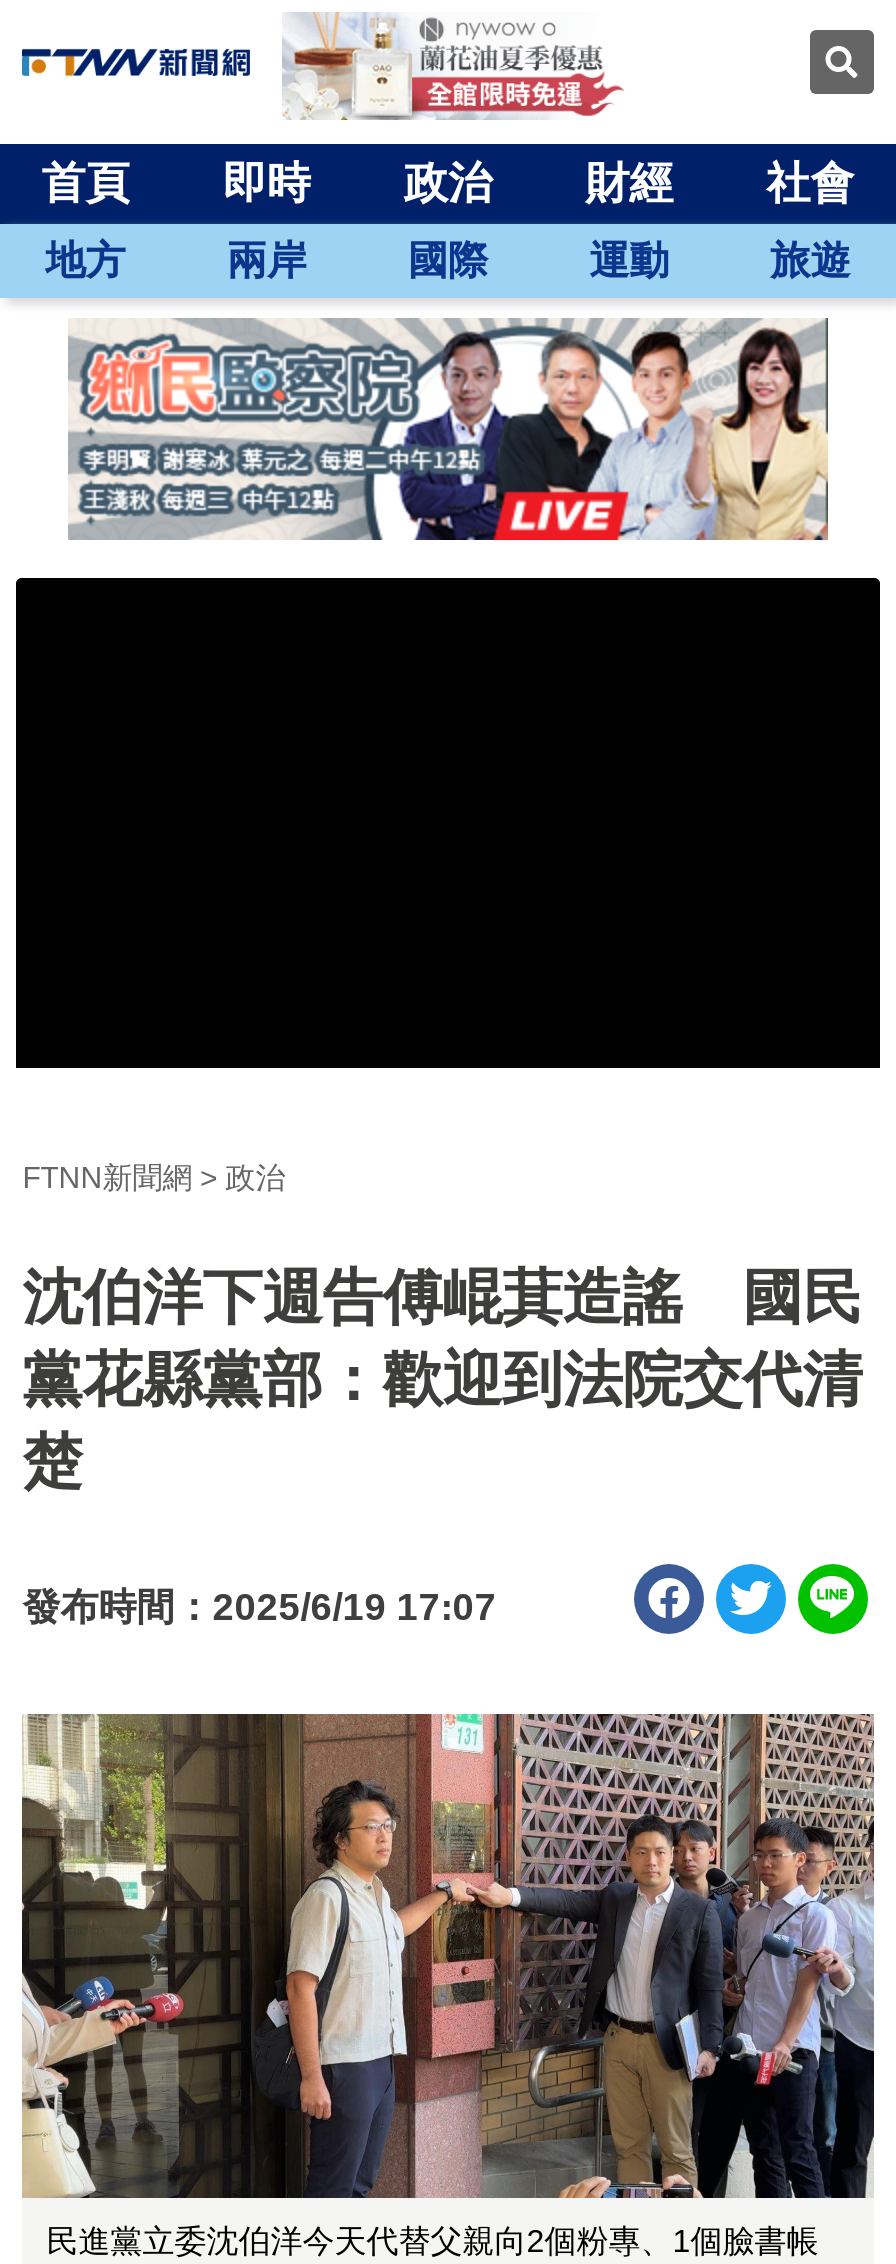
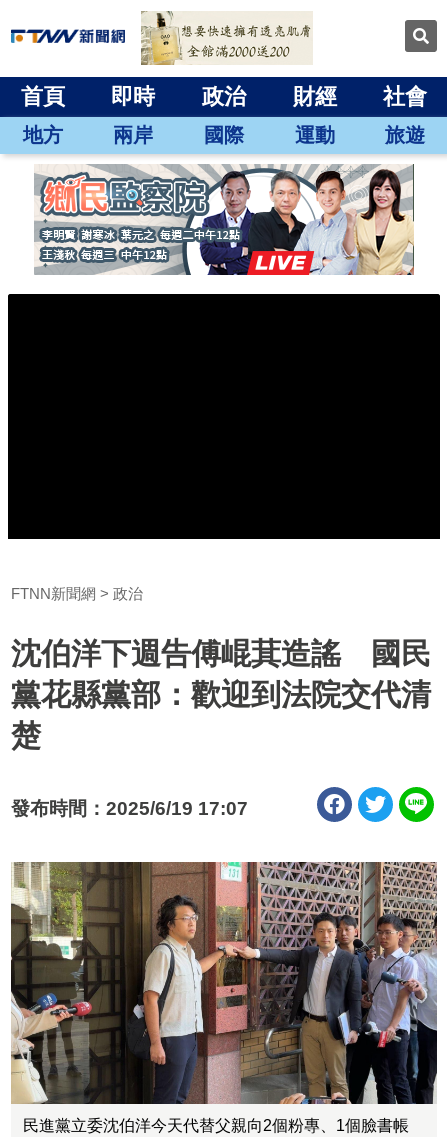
[284,14,622,120] [image] -> [141,11,312,66] [image]

